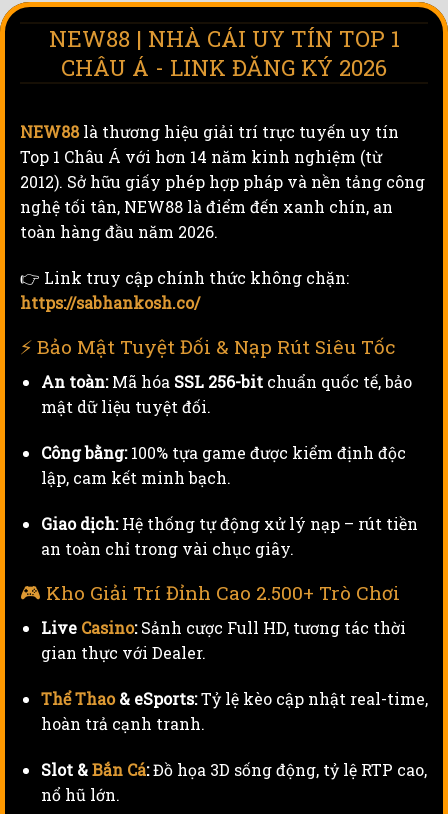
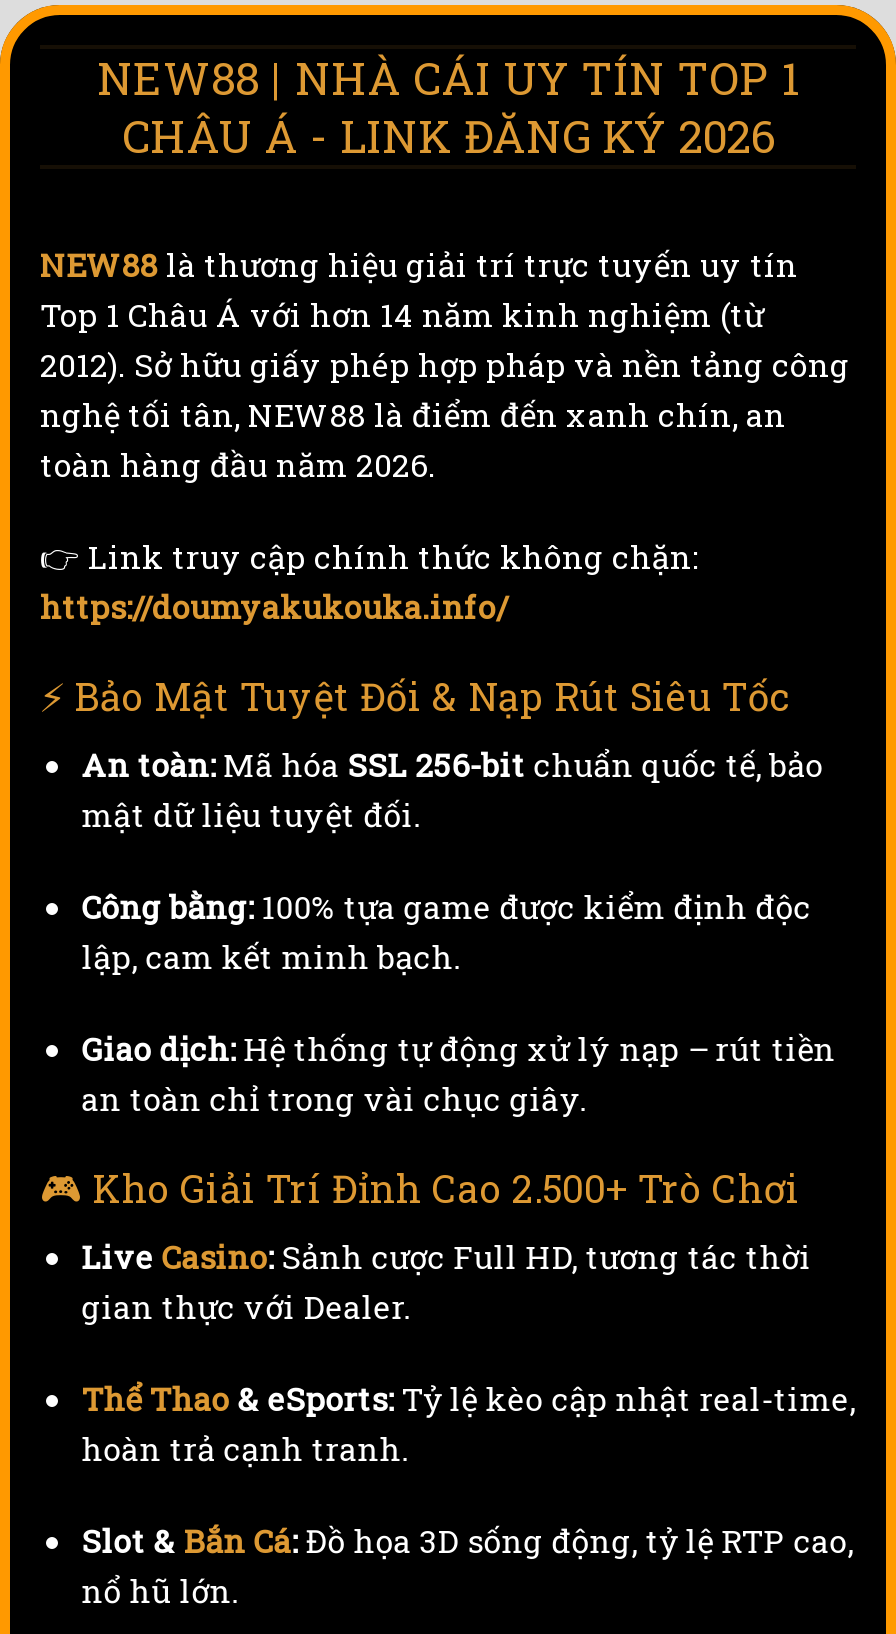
[20,292,200,313] https://sabhankosh.co/ -> [40,584,508,626] https://doumyakukouka.info/

